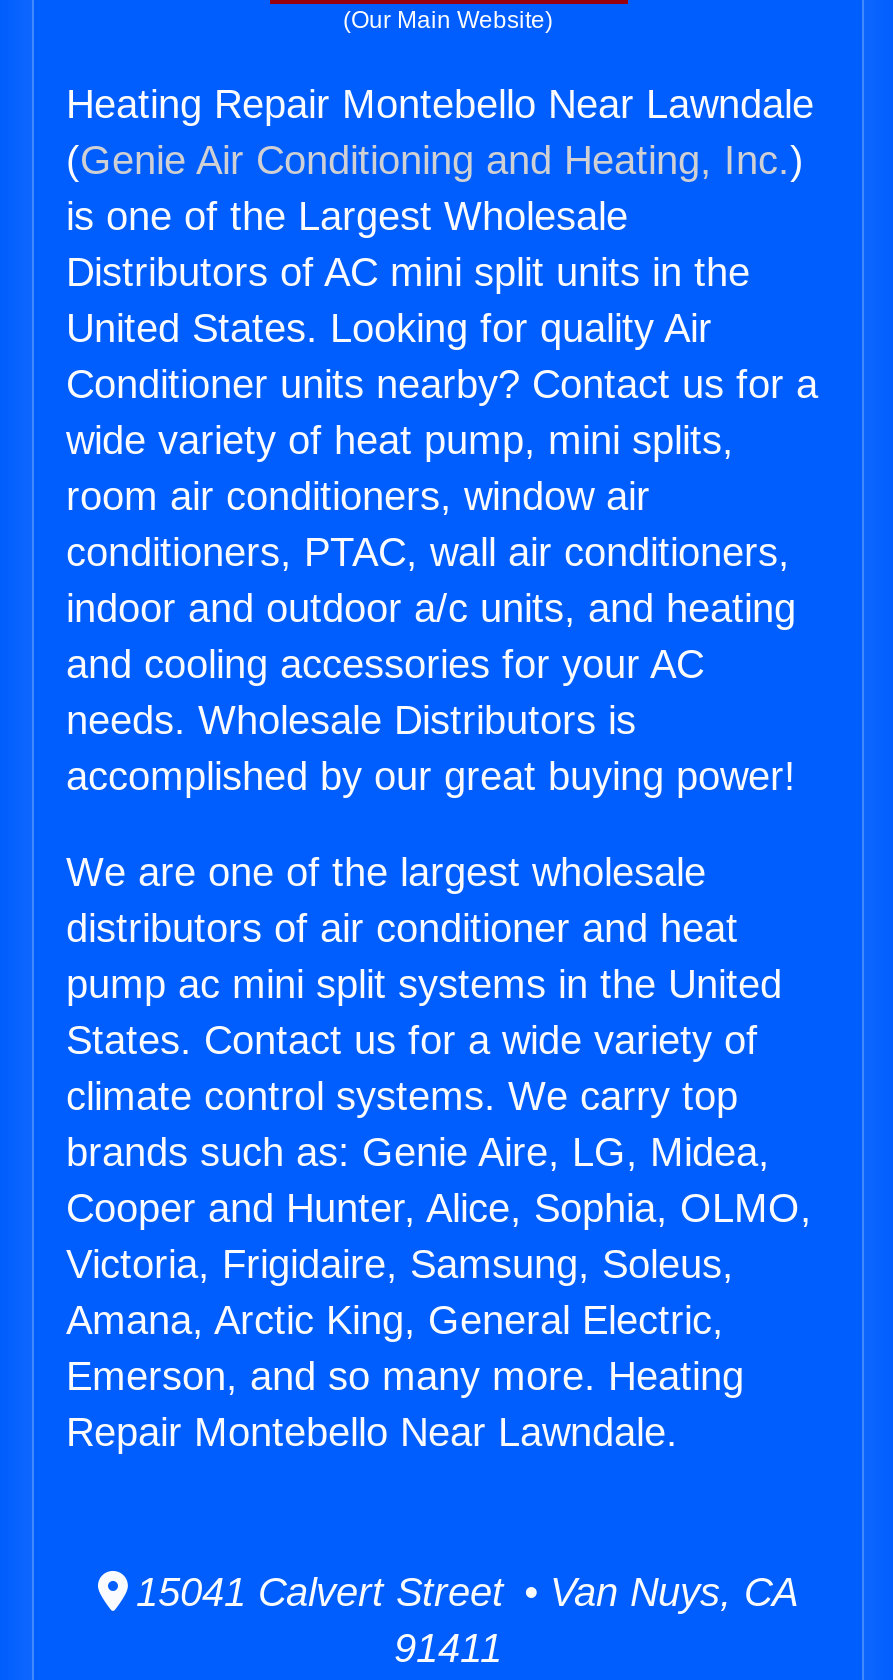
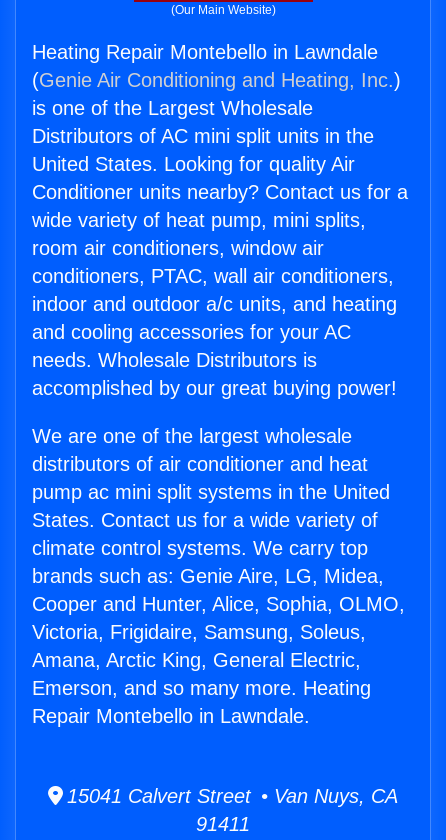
[66,82,814,126] Heating Repair Montebello Near Lawndale -> [32,41,378,63] Heating Repair Montebello in Lawndale
[66,1410,678,1454] Repair Montebello Near Lawndale. -> [32,705,310,727] Repair Montebello in Lawndale.

